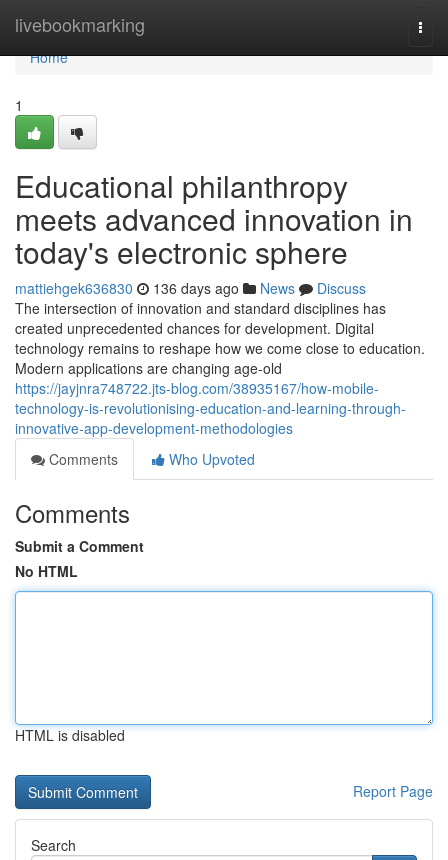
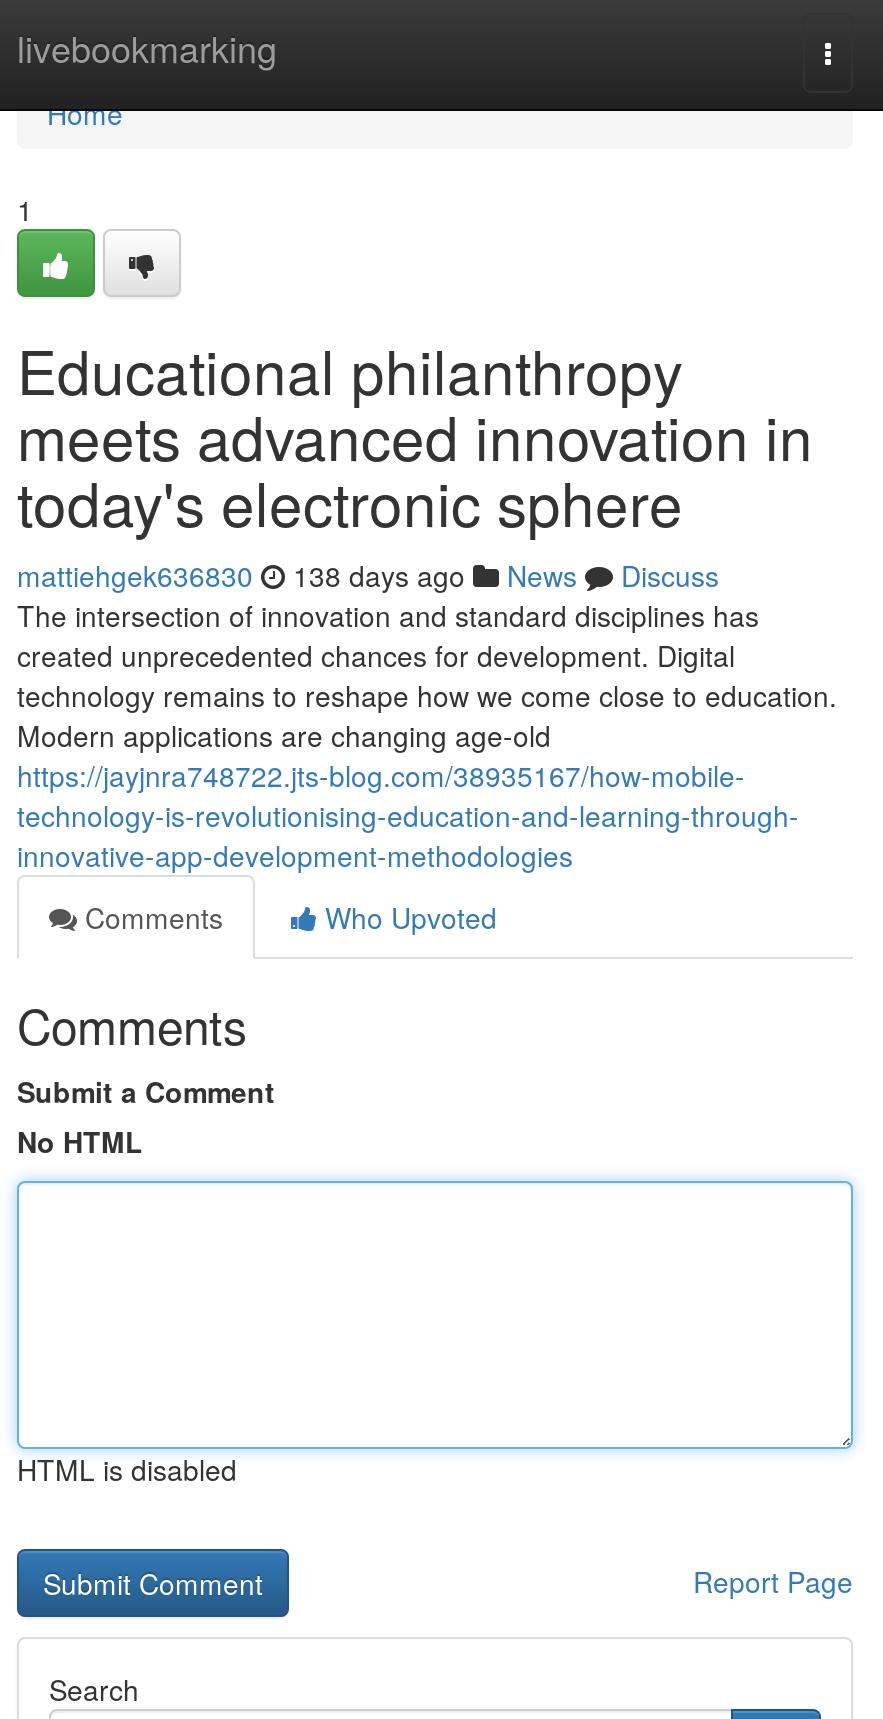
[15,278,366,298] mattiehgek636830 136 days ago News Discuss -> [17,555,719,595] mattiehgek636830 138 days ago News Discuss

